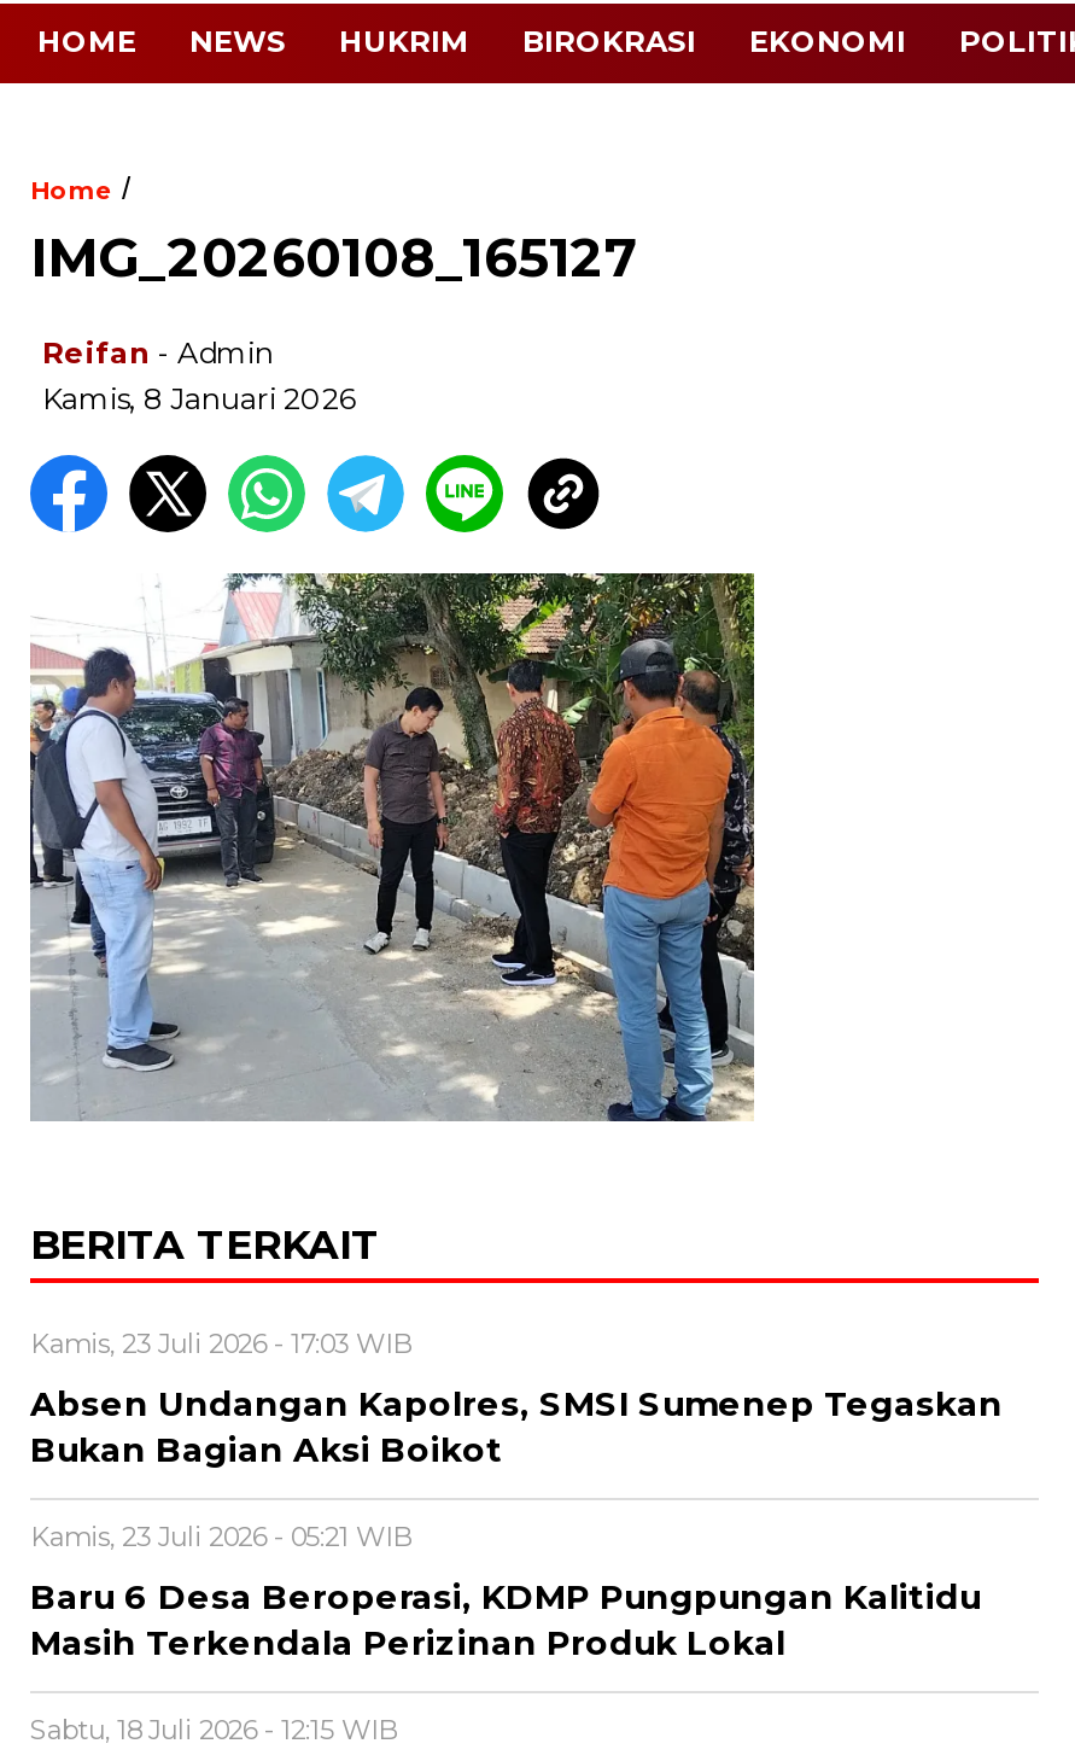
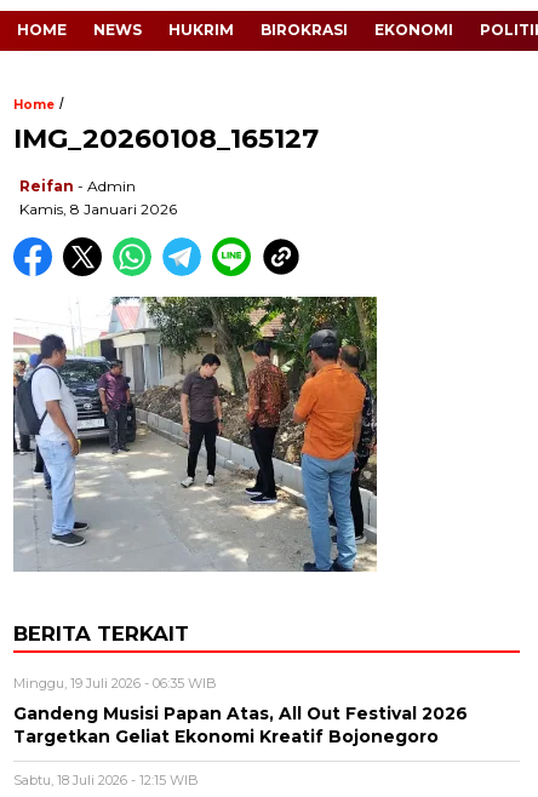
[30,1327,1003,1663] Kamis, 23 Juli 2026 - 17:03 WIB | Absen Undangan Kapolres, SMSI Sumenep Tegaskan | Bukan Bagian Aksi Boikot | Kamis, 23 Juli 2026 - 05:21 WIB | Baru 6 Desa Beroperasi, KDMP Pungpungan Kalitidu | Masih Terkendala Perizinan Produk Lokal -> [13,675,468,747] Minggu, 19 Juli 2026 - 06:35 WIB | Gandeng Musisi Papan Atas, All Out Festival 2026 | Targetkan Geliat Ekonomi Kreatif Bojonegoro

